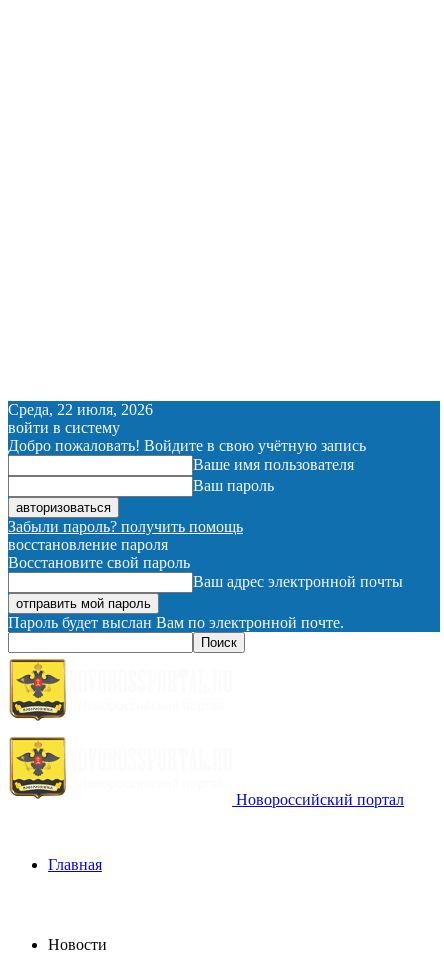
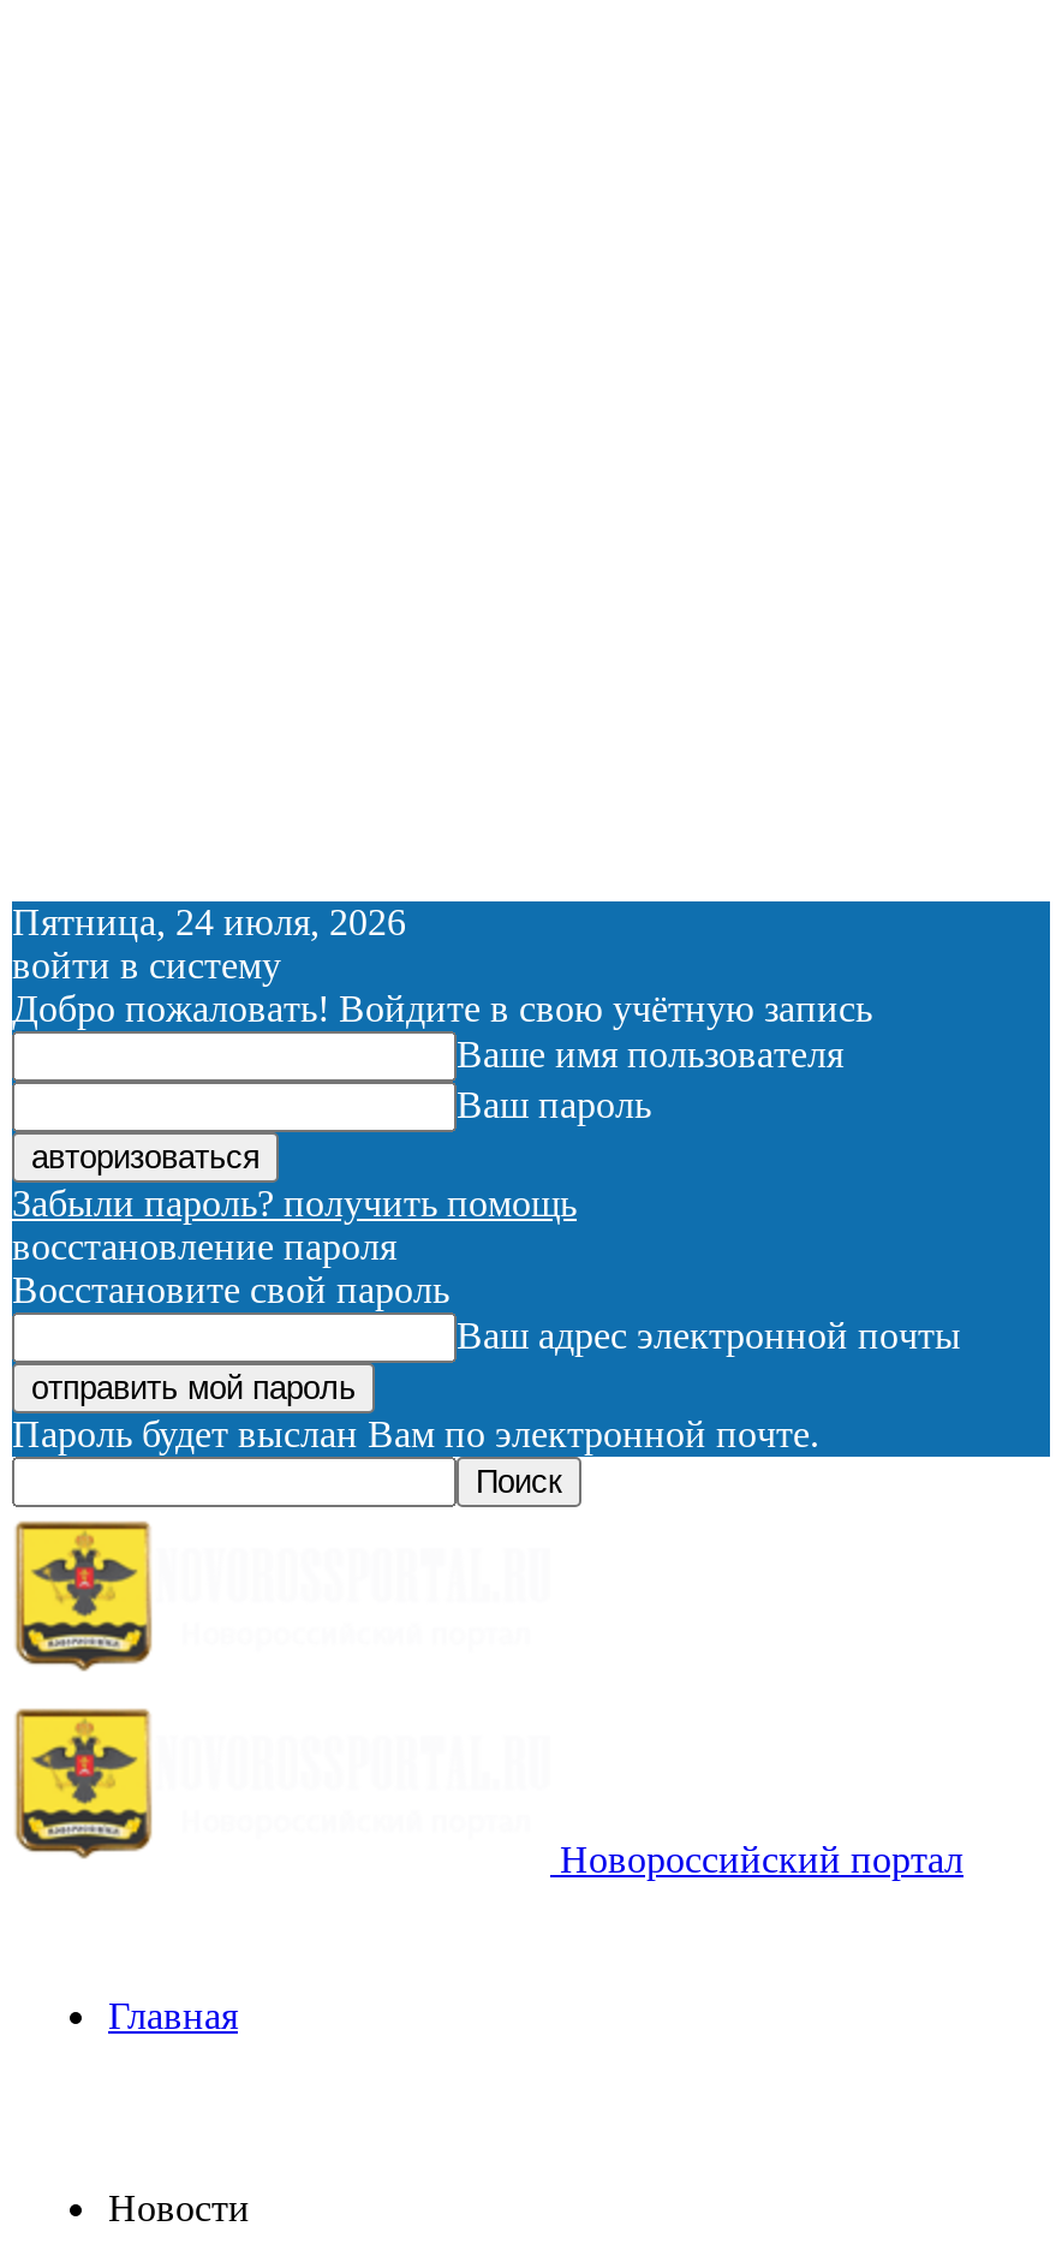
[8,401,153,418] Среда, 22 июля, 2026 -> [12,901,406,942] Пятница, 24 июля, 2026

